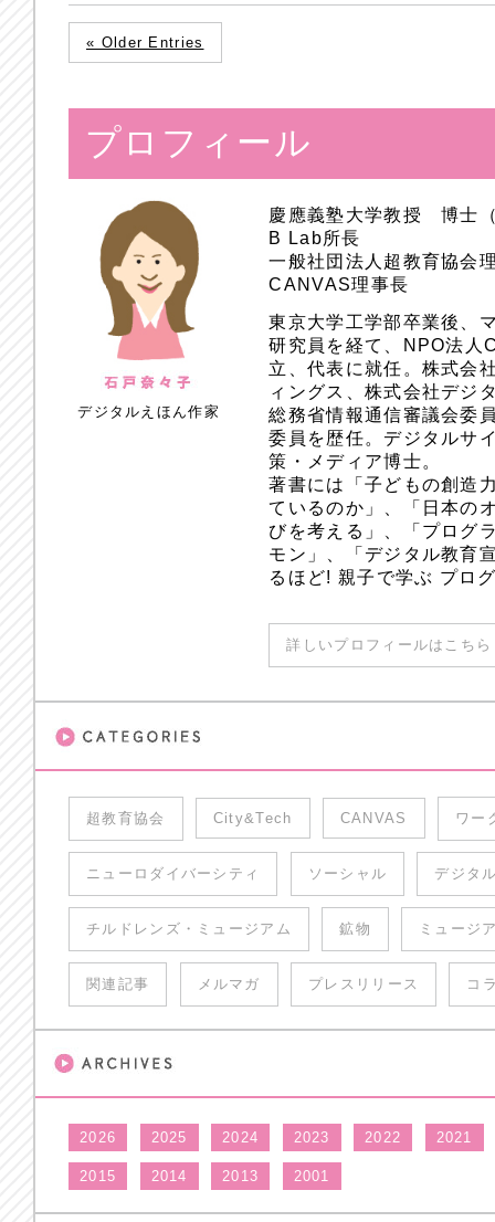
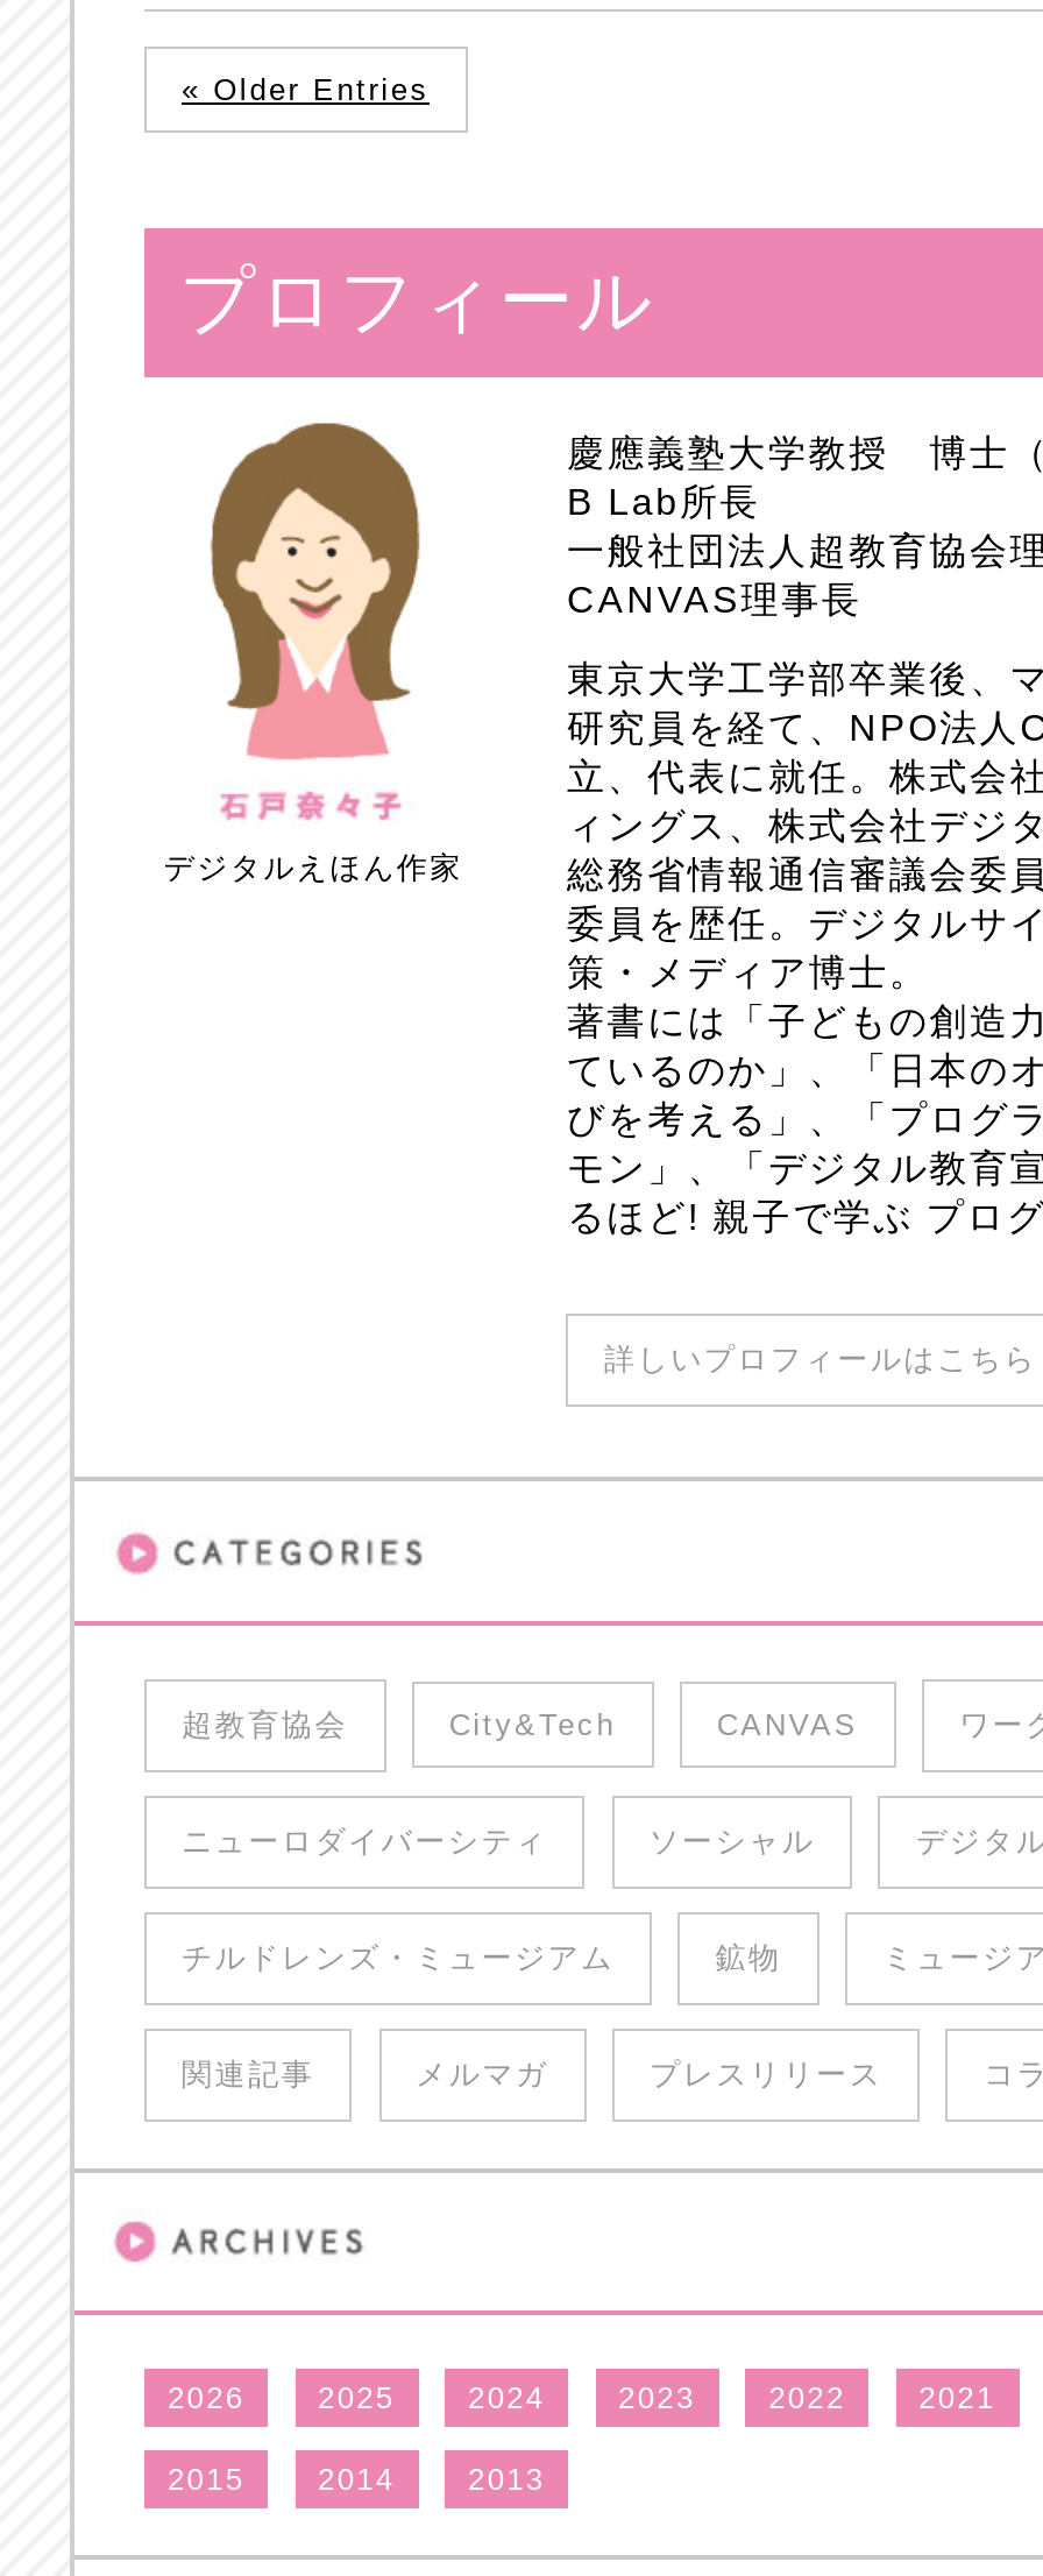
[293,1168,330,1185] 2001 -> none

